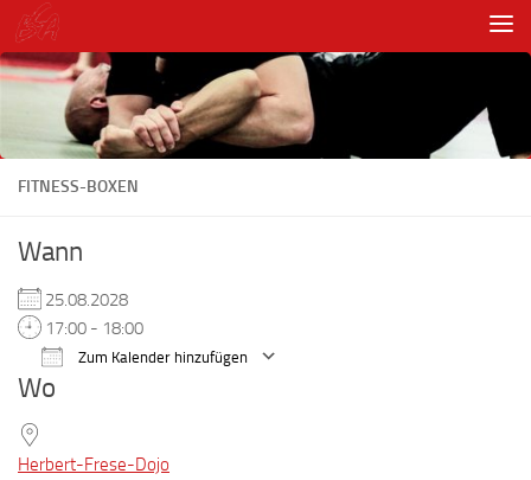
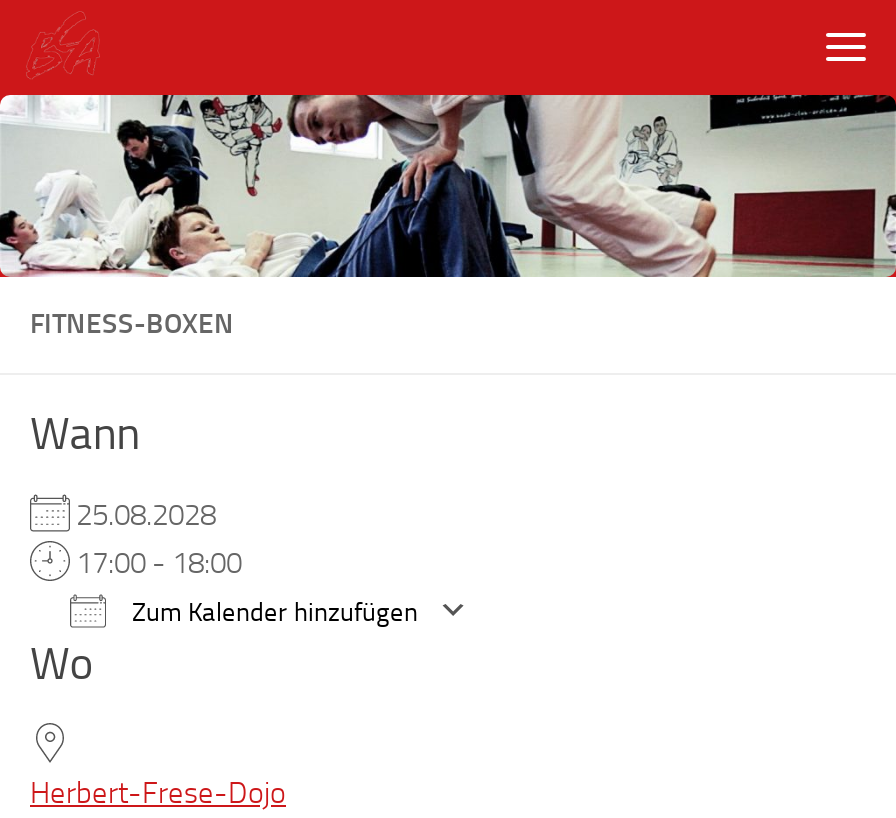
[4,51,527,160] [image] -> [6,93,890,279] [image]

